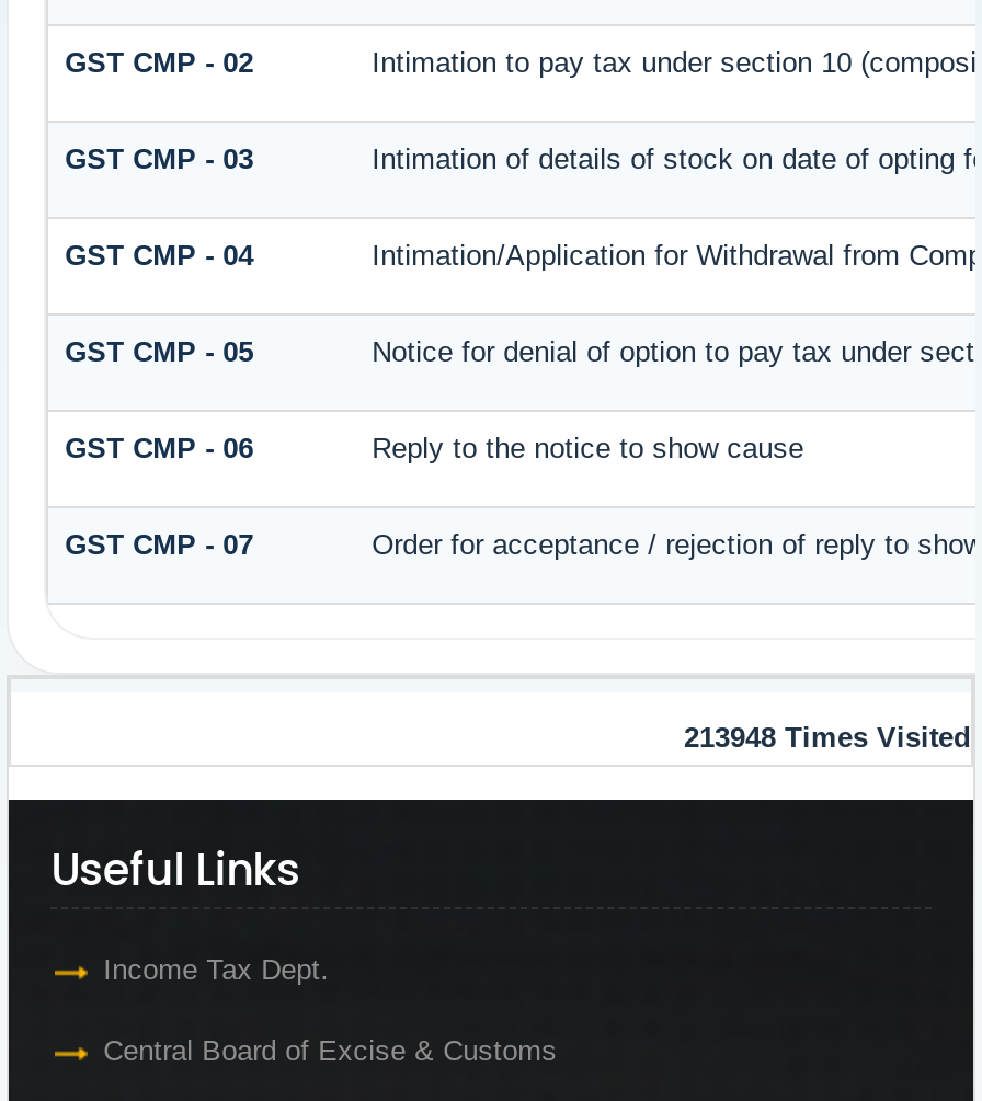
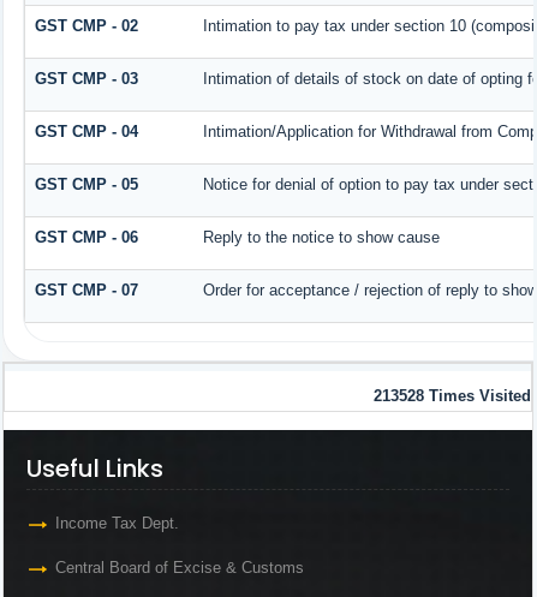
[684,721,971,754] 213948 Times Visited -> [374,387,531,405] 213528 Times Visited

